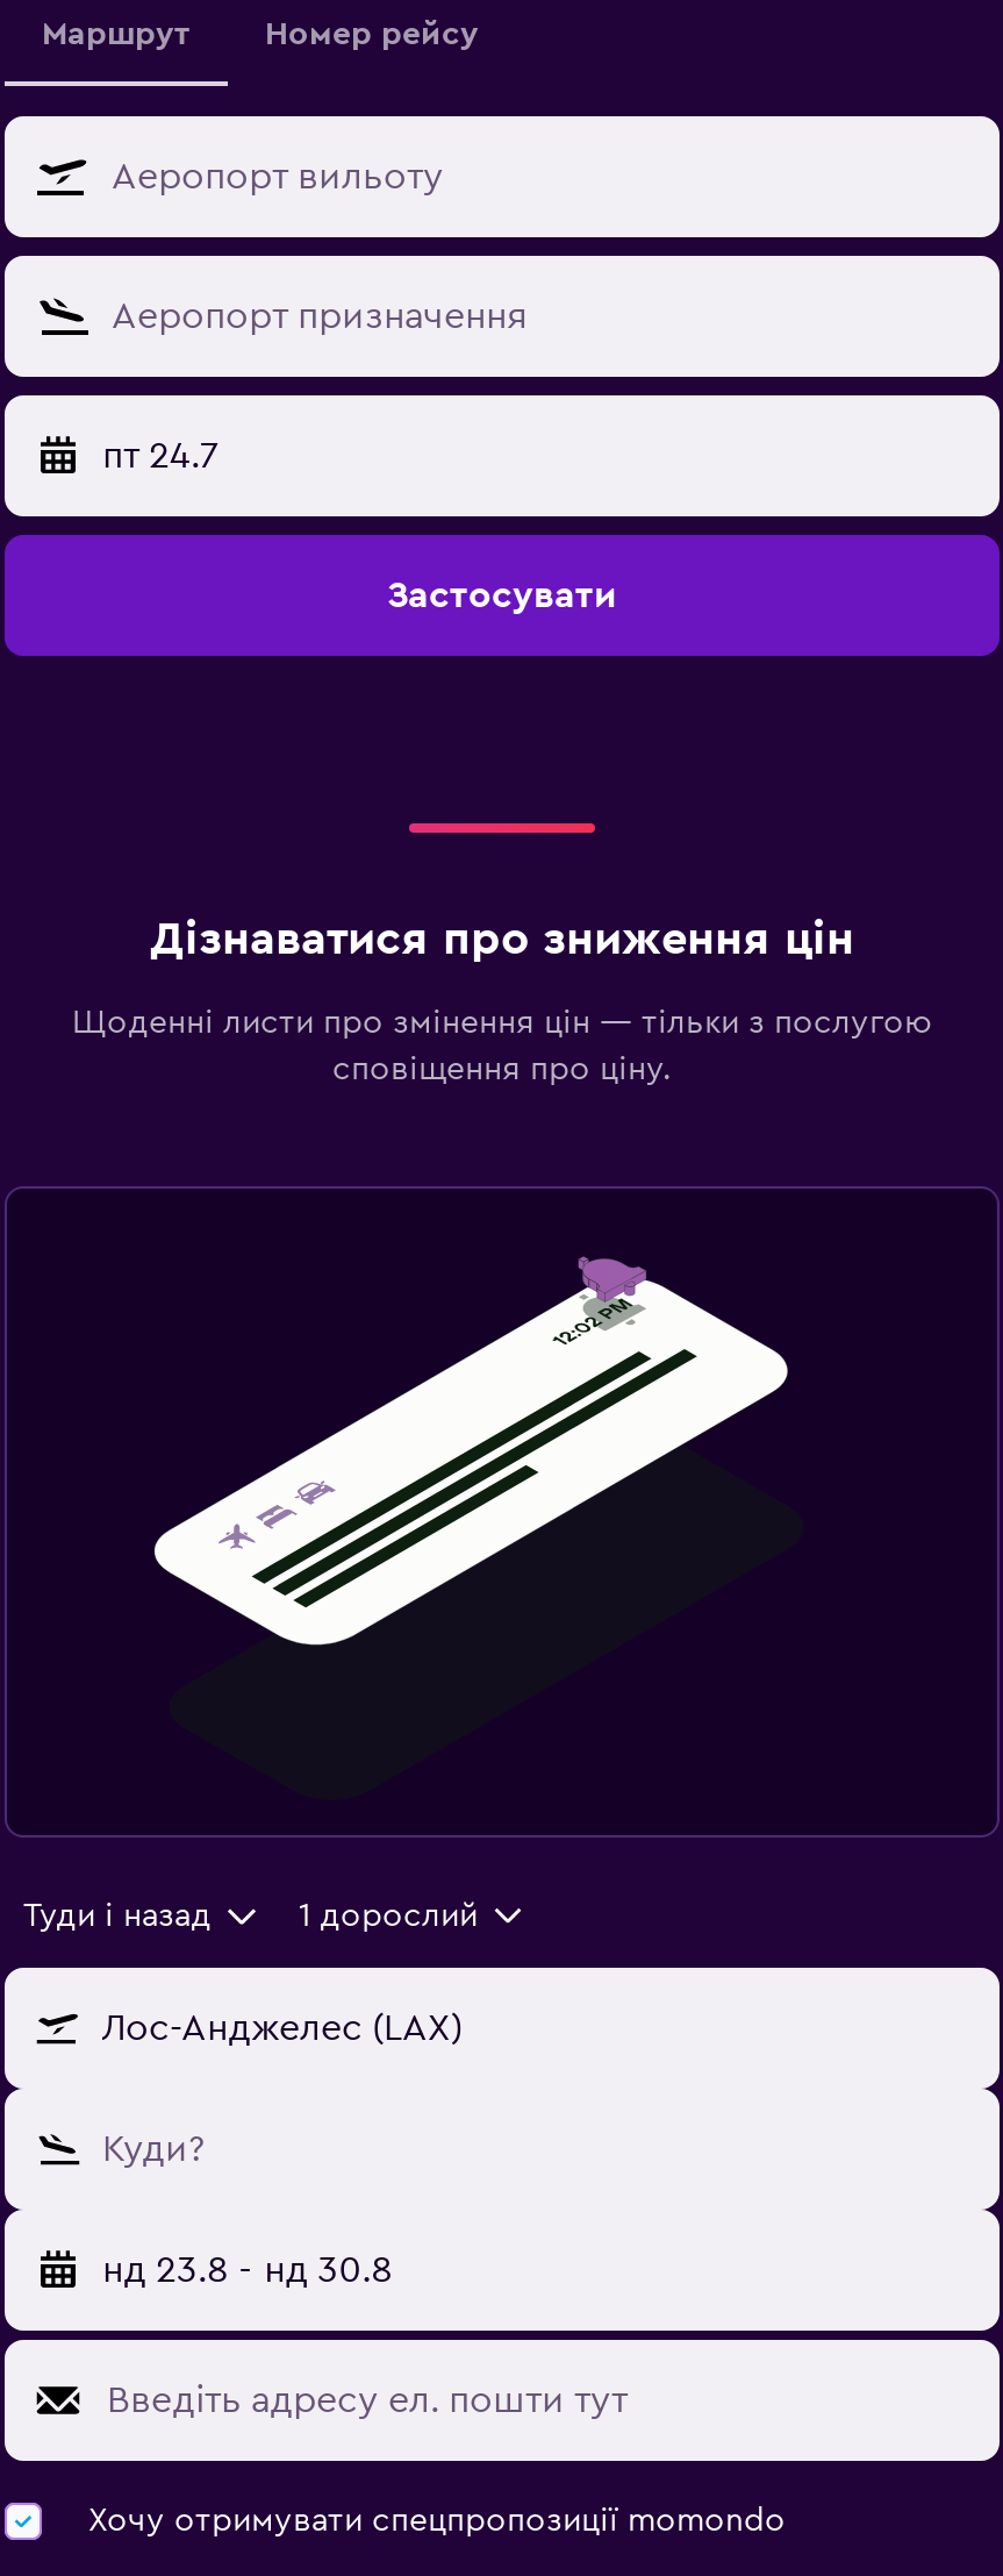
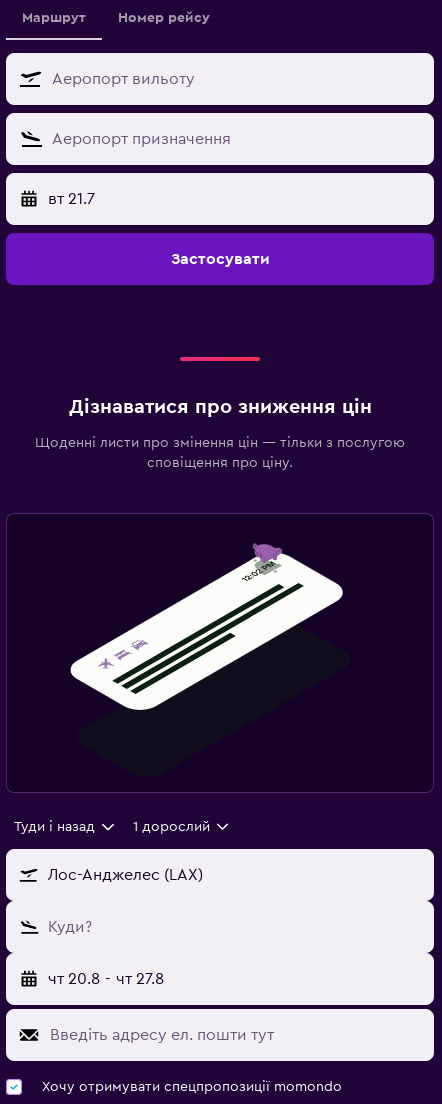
[102,436,218,473] пт 24.7 -> [48,190,95,206] вт 21.7
[102,2250,392,2288] нд 23.8 - нд 30.8 -> [48,970,164,986] чт 20.8 - чт 27.8

